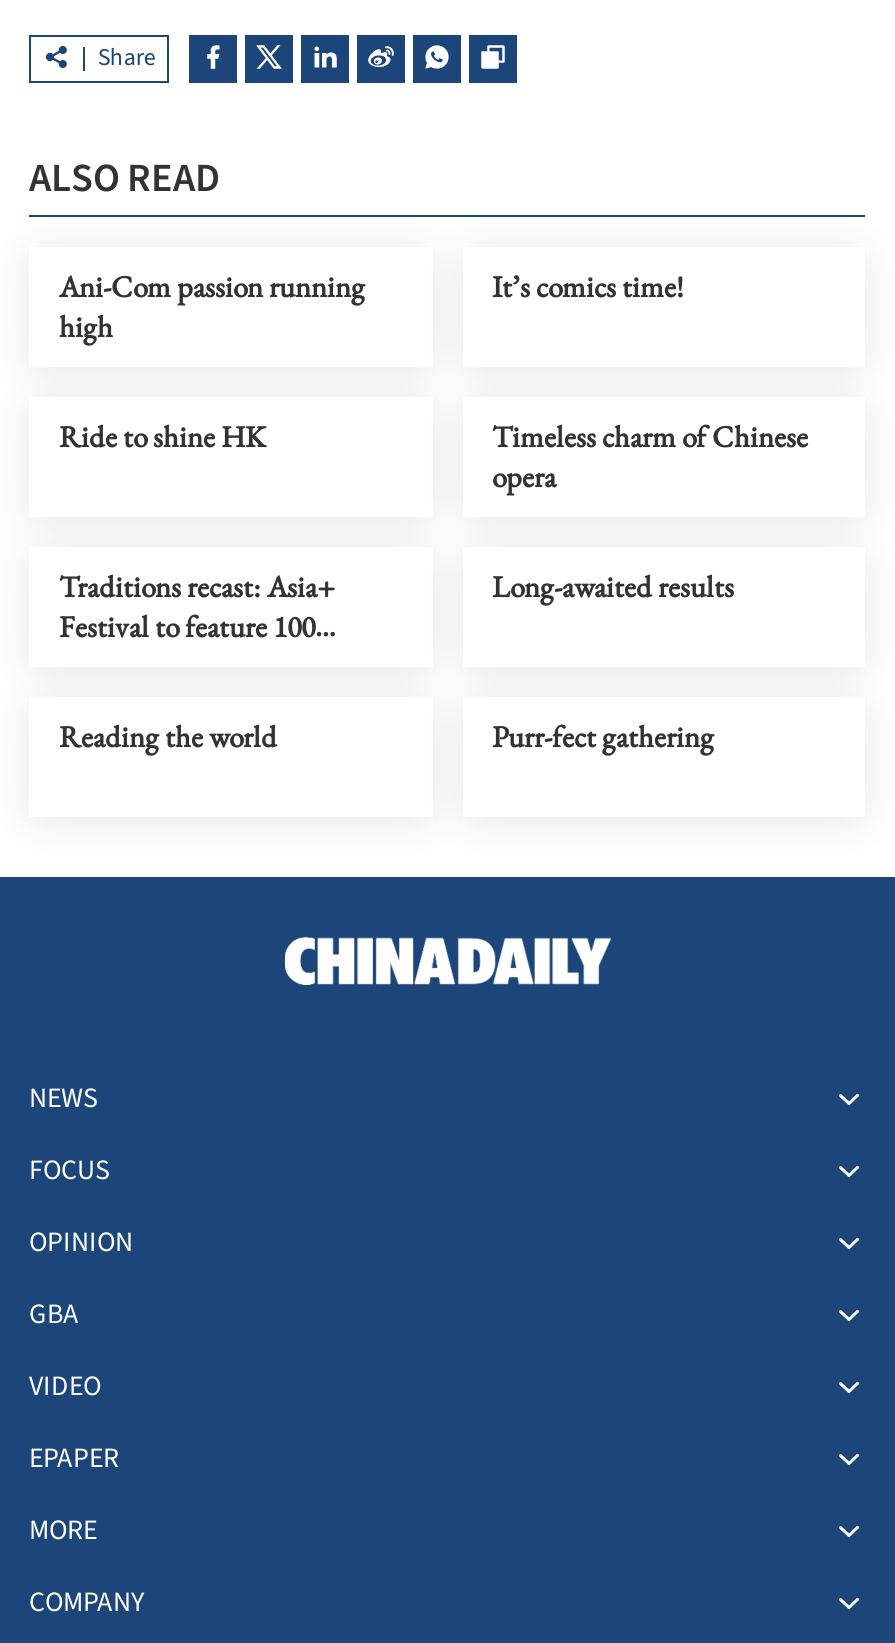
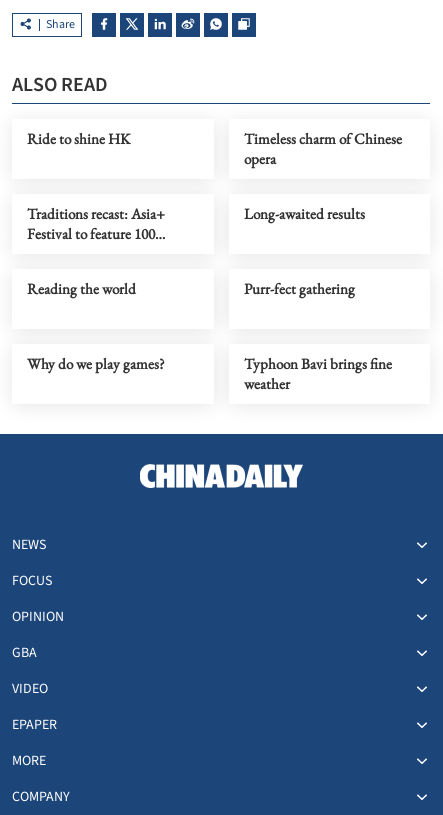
[59,266,365,344] Ani-Com passion running | high -> none
[492,266,684,304] It’s comics time! -> none
moved [59,416,808,754] -> [27,129,401,298]: Ride to shine HK | Timeless charm of Chinese | opera | Traditions recast: Asia+ | Festival to feature 100 | Long-awaited results | Reading the world | Purr-fect gathering
none -> [27,354,391,393] Why do we play games? | Typhoon Bavi brings fine | weather

